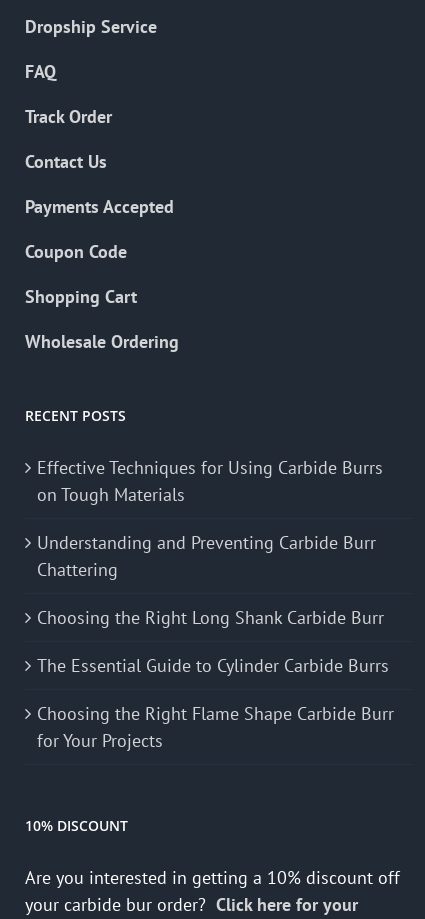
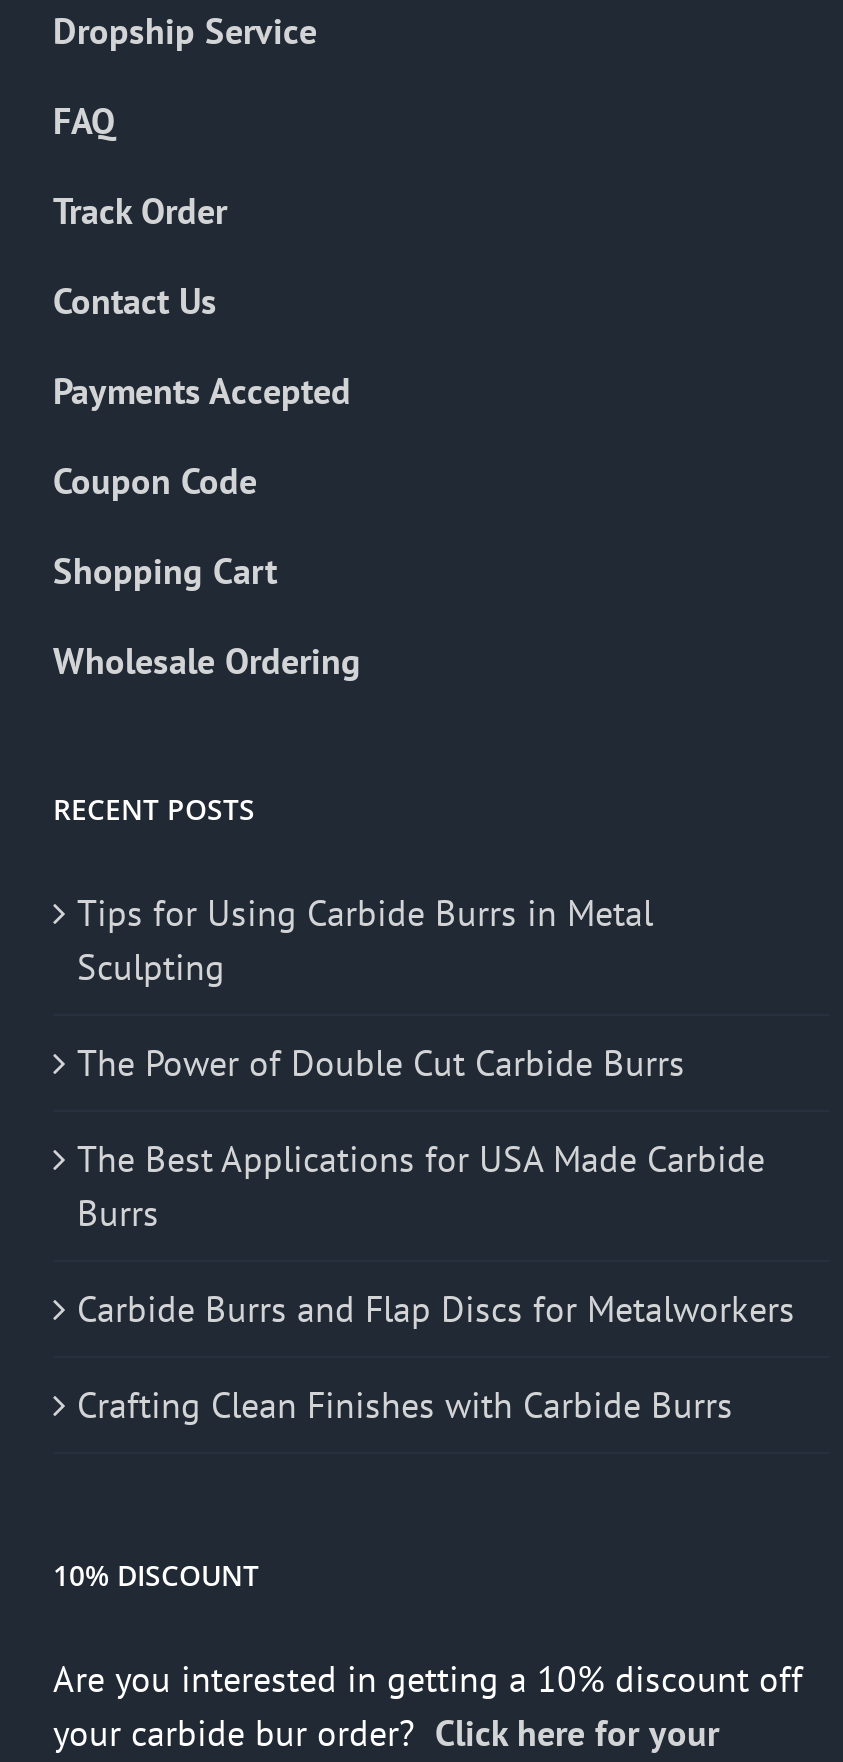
[37,456,383,506] Effective Techniques for Using Carbide Burrs | on Tough Materials -> [77,891,653,991] Tips for Using Carbide Burrs in Metal | Sculpting
[37,531,376,581] Understanding and Preventing Carbide Burr | Chattering -> [77,1041,685,1087] The Power of Double Cut Carbide Burrs
[37,606,384,629] Choosing the Right Long Shank Carbide Burr -> [77,1137,765,1237] The Best Applications for USA Made Carbide | Burrs
[37,654,389,677] The Essential Guide to Cylinder Carbide Burrs -> [77,1287,795,1333] Carbide Burrs and Flap Discs for Metalworkers
[37,702,394,752] Choosing the Right Flame Shape Carbide Burr | for Your Projects -> [77,1383,733,1429] Crafting Clean Finishes with Carbide Burrs

